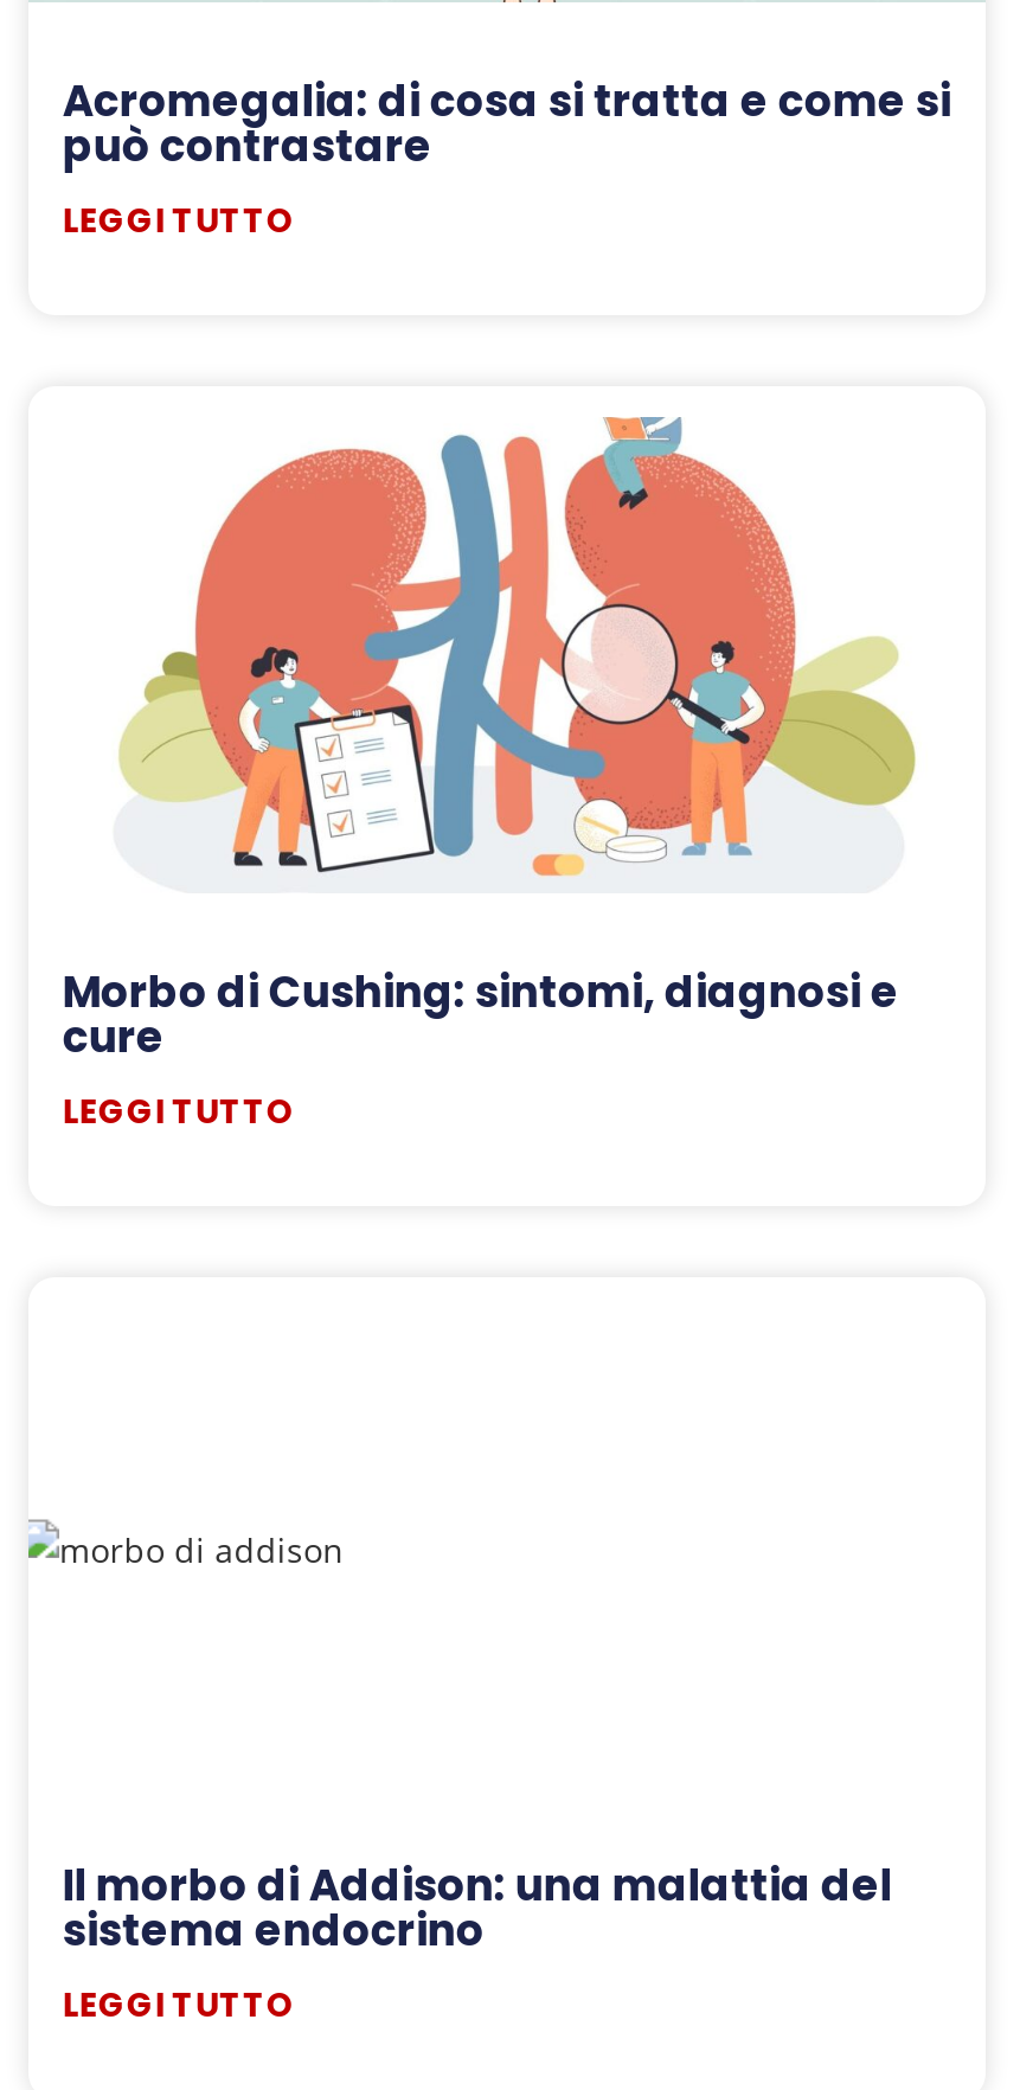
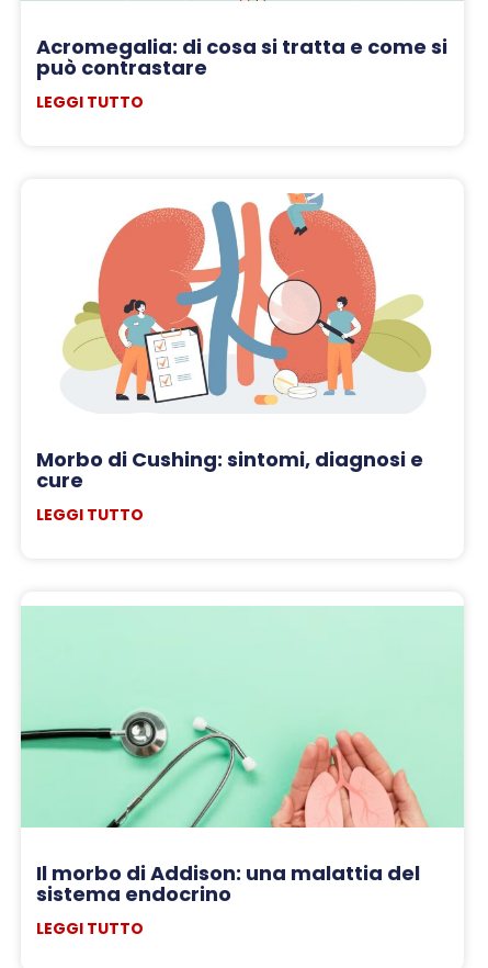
none -> [20,606,464,829] [image]

